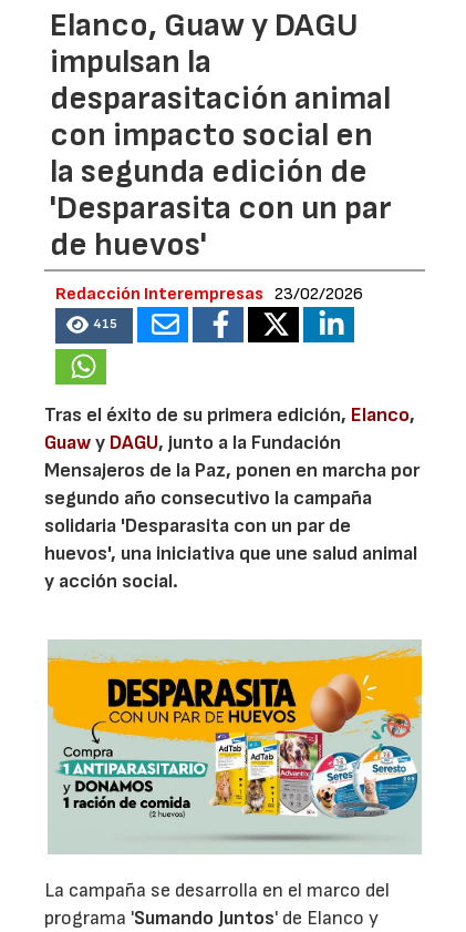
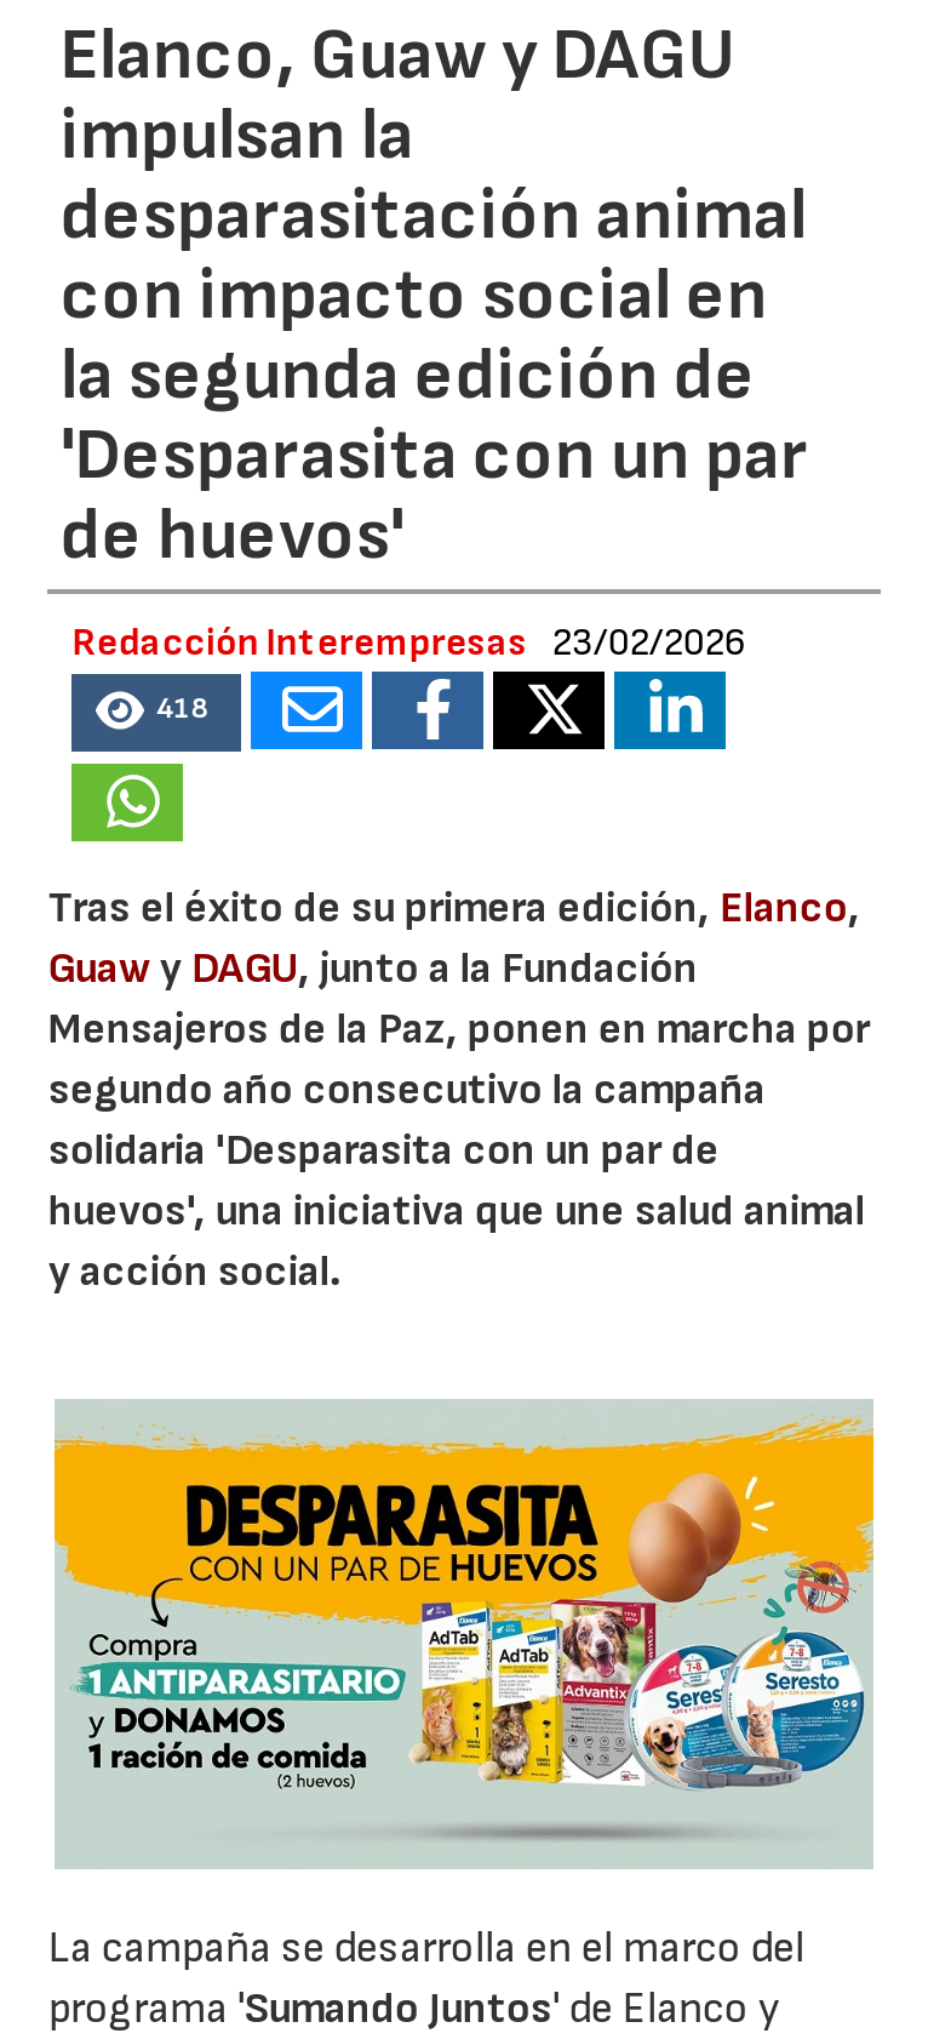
[95,316,118,332] 415 -> [157,691,211,727] 418

